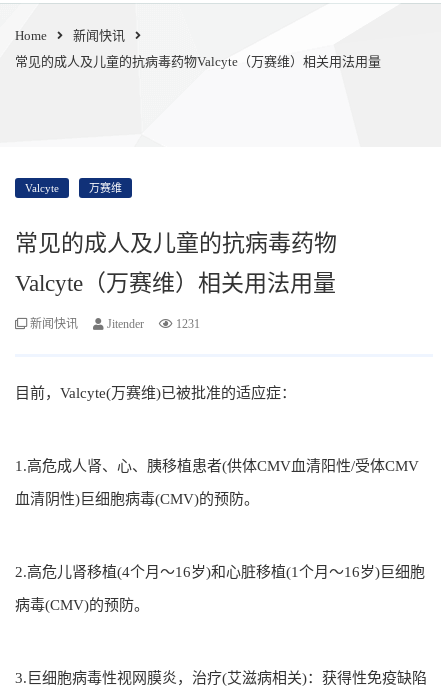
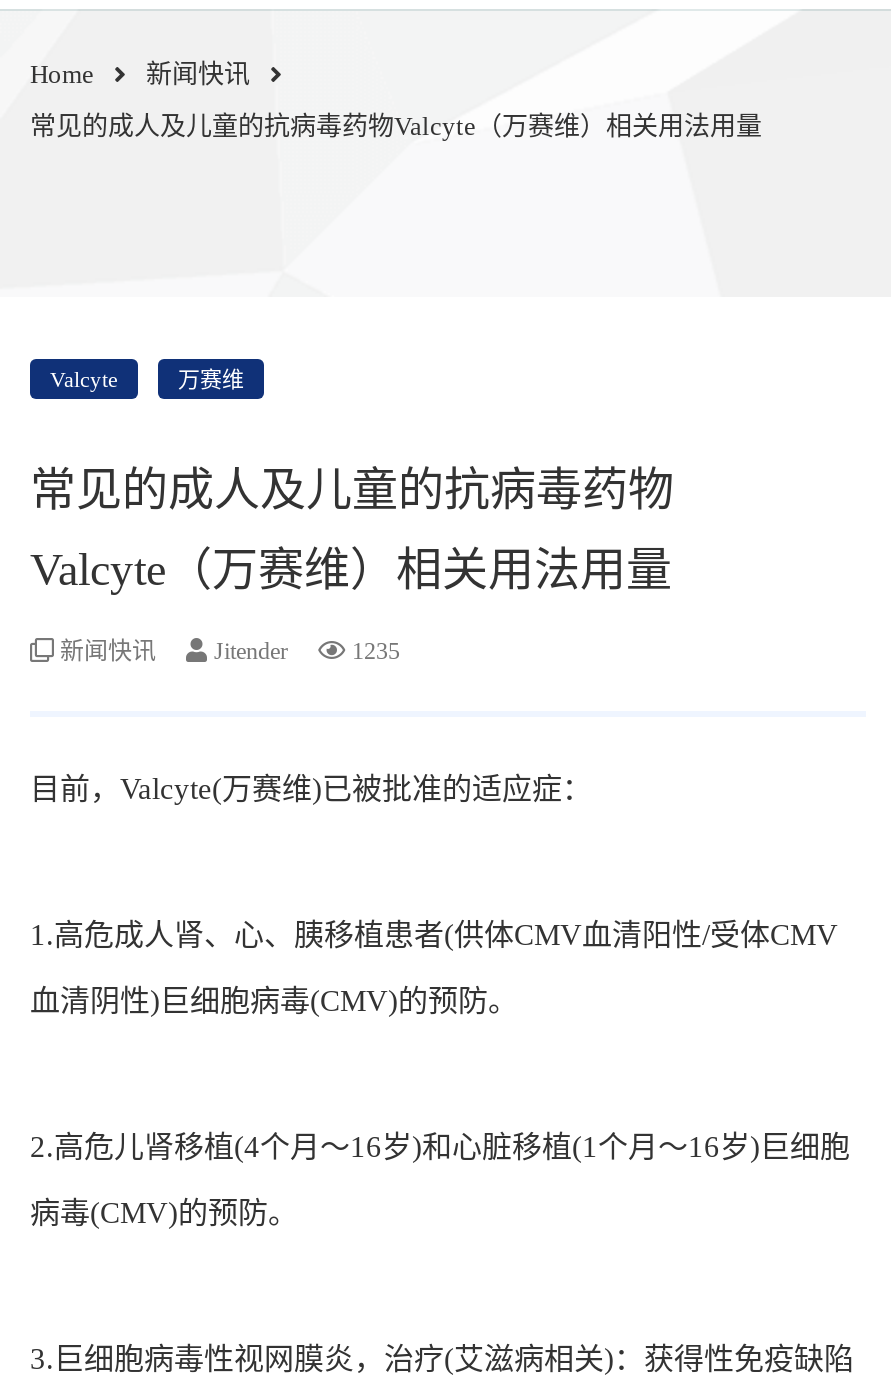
[176,317,200,330] 1231 -> [352,637,400,663] 1235

